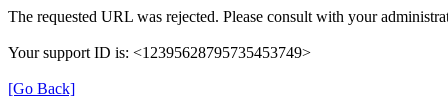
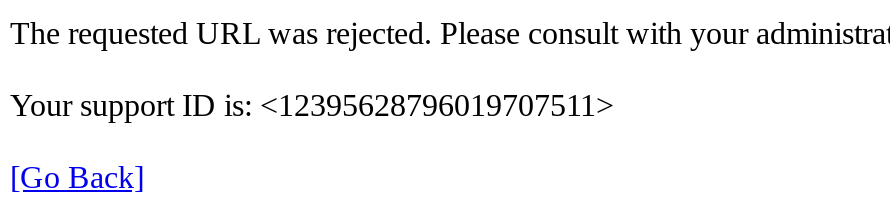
[8,44,311,61] Your support ID is: <12395628795735453749> -> [10,88,614,122] Your support ID is: <12395628796019707511>

